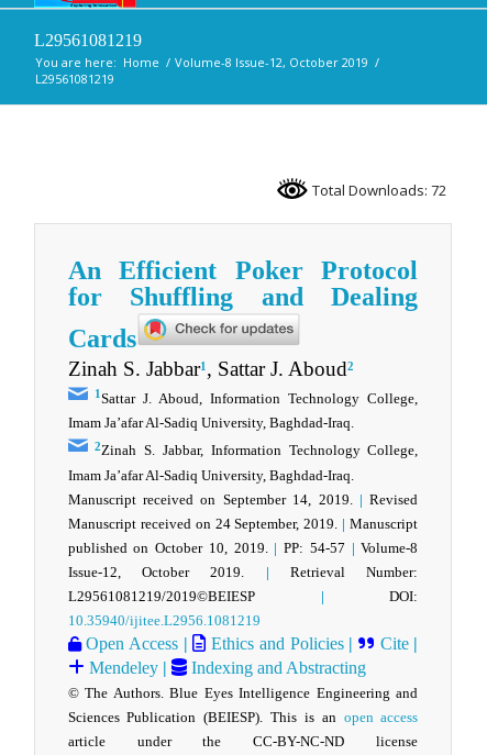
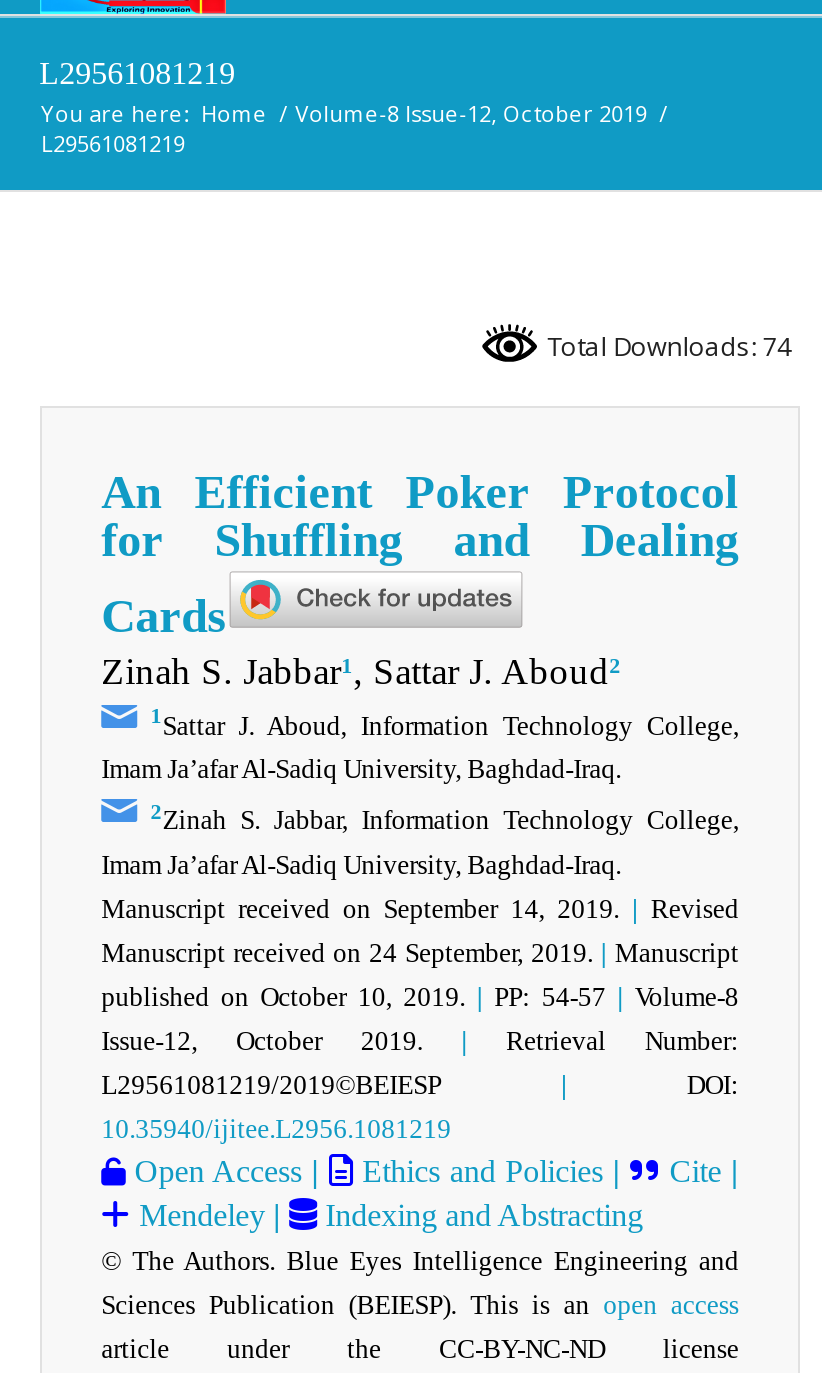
[309,180,447,200] Total Downloads: 72 -> [541,328,791,364] Total Downloads: 74

